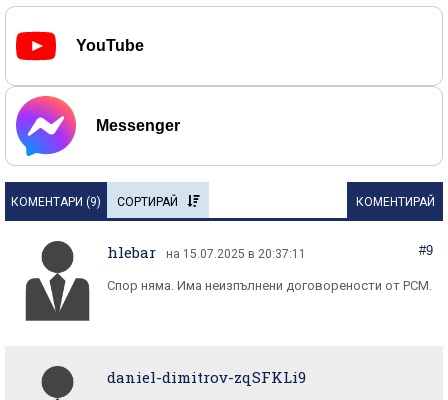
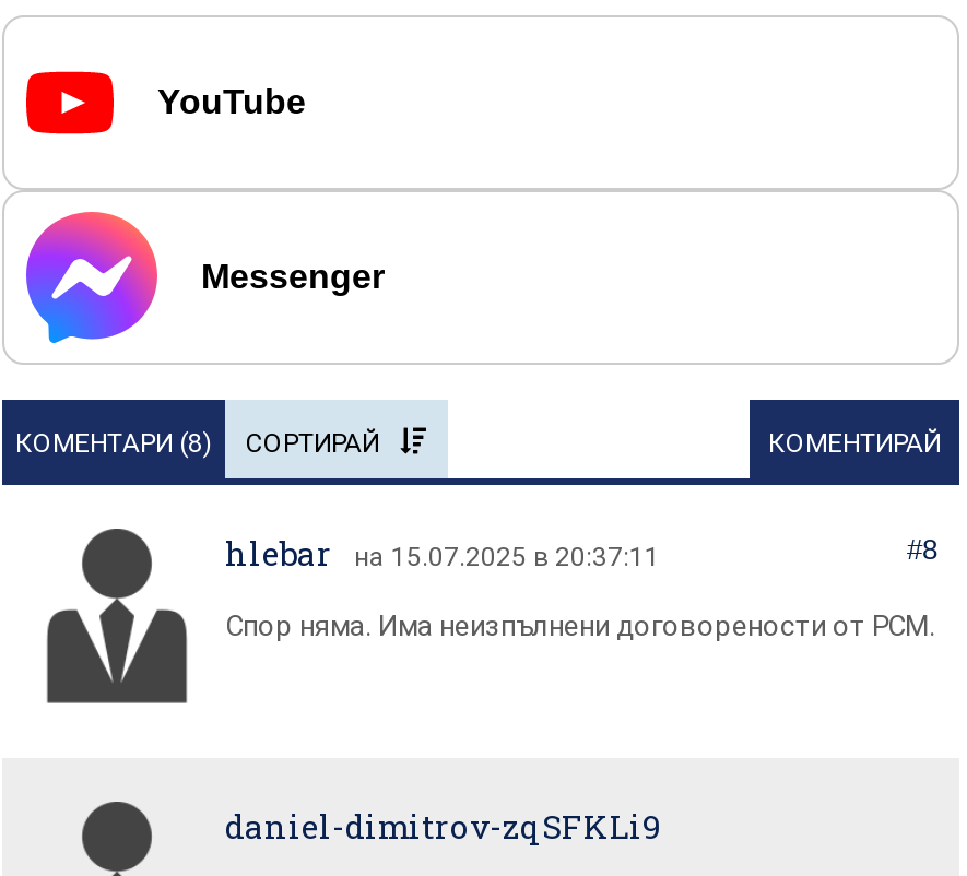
[11,195,177,209] КОМЕНТАРИ (9) СОРТИРАЙ -> [15,428,379,459] КОМЕНТАРИ (8) СОРТИРАЙ
[419,243,433,258] #9 -> [907,533,937,566] #8

